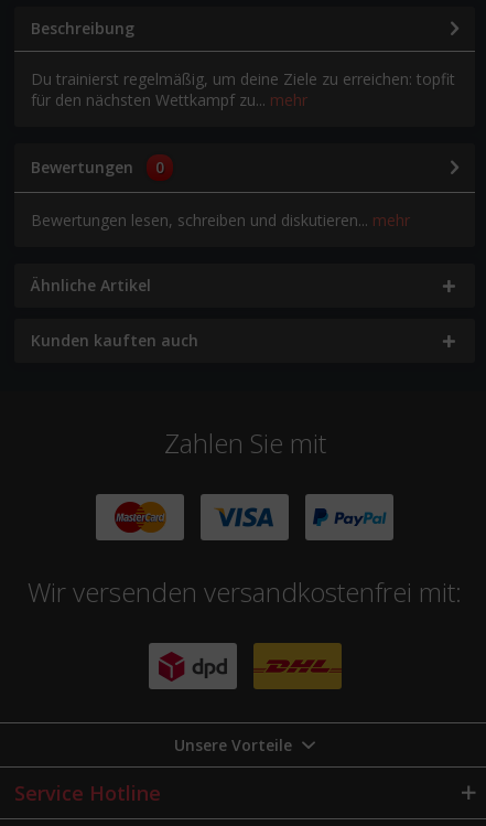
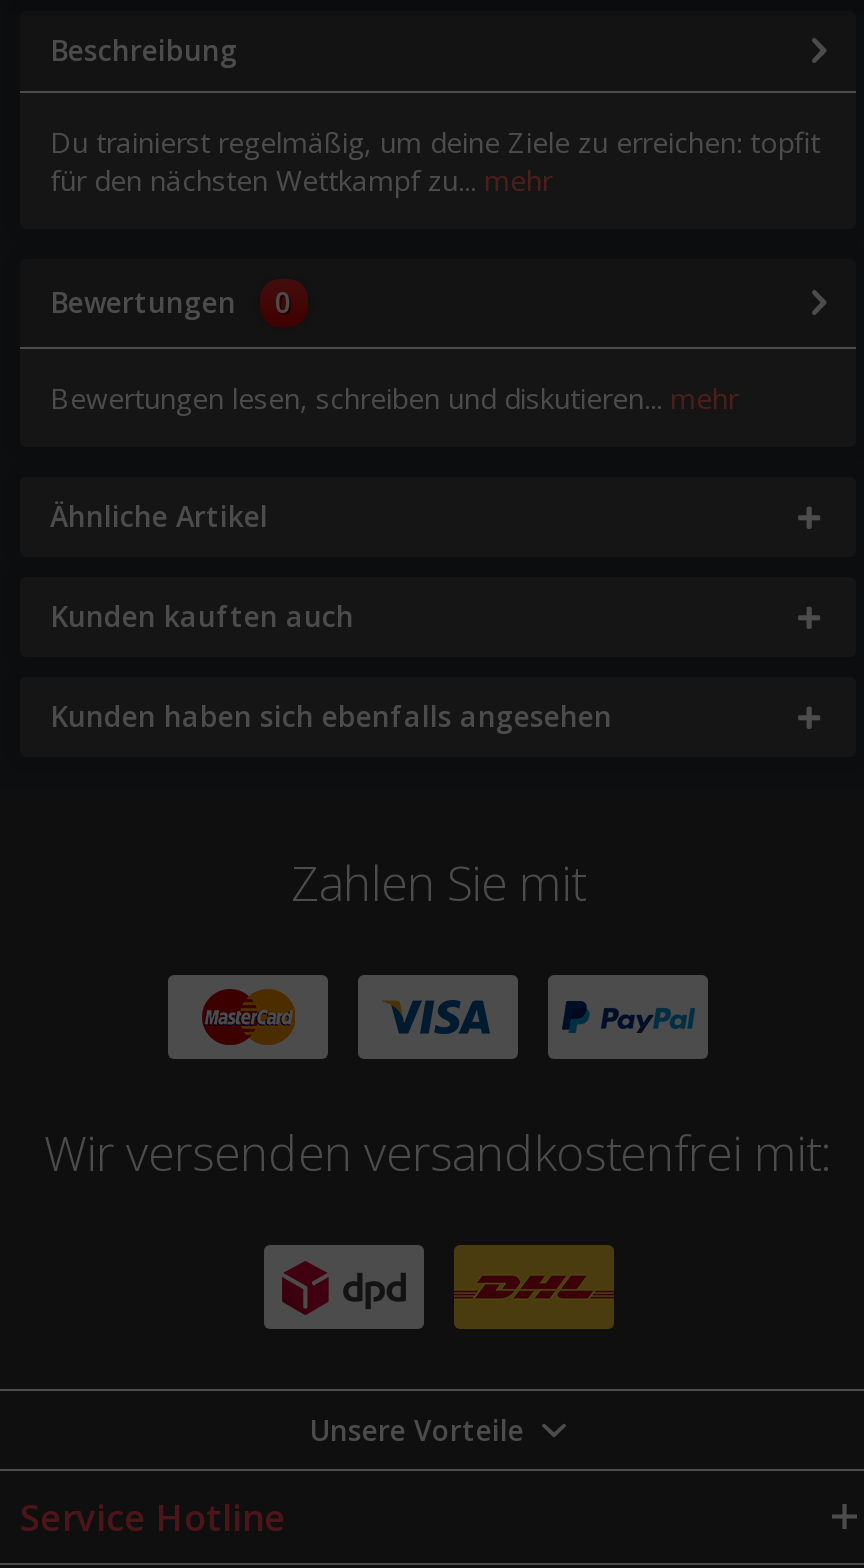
none -> [50,697,612,735] Kunden haben sich ebenfalls angesehen

